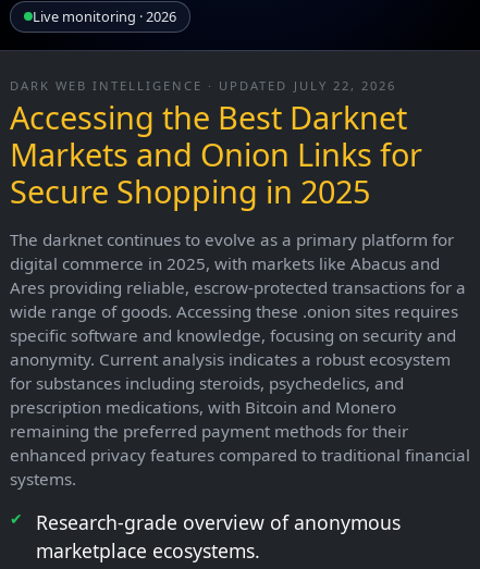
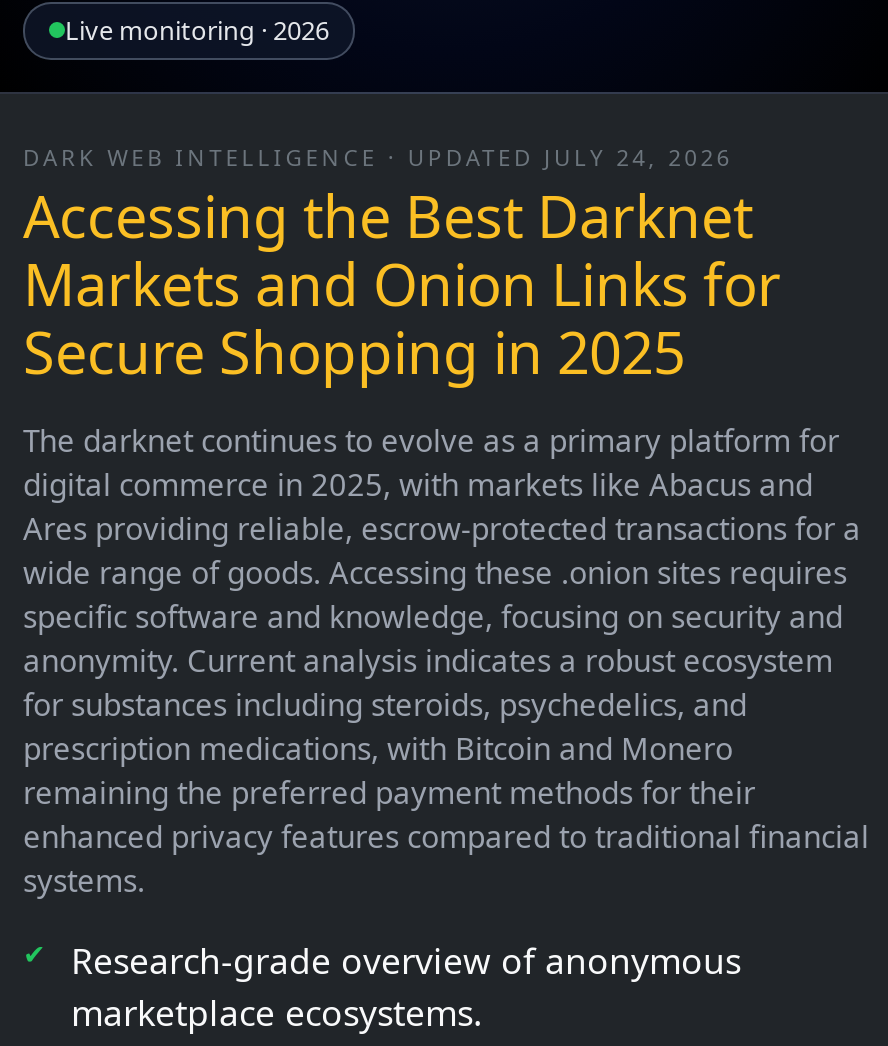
[10,77,396,93] DARK WEB INTELLIGENCE · UPDATED JULY 22, 2026 -> [23,141,732,171] DARK WEB INTELLIGENCE · UPDATED JULY 24, 2026

